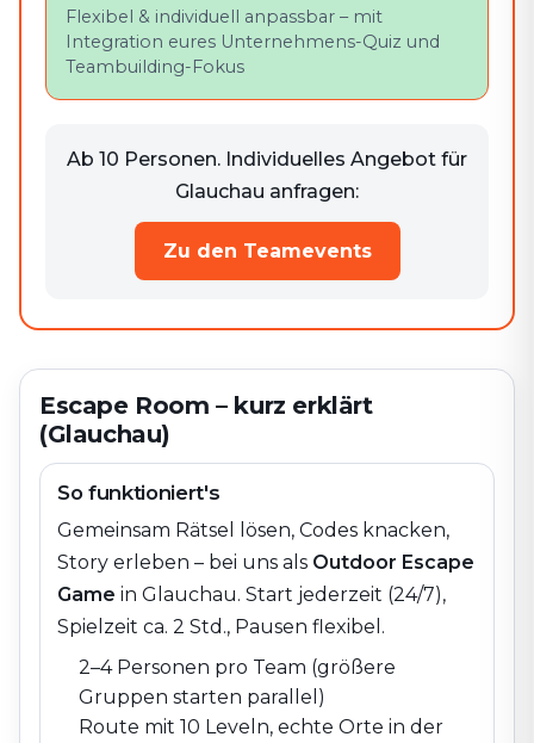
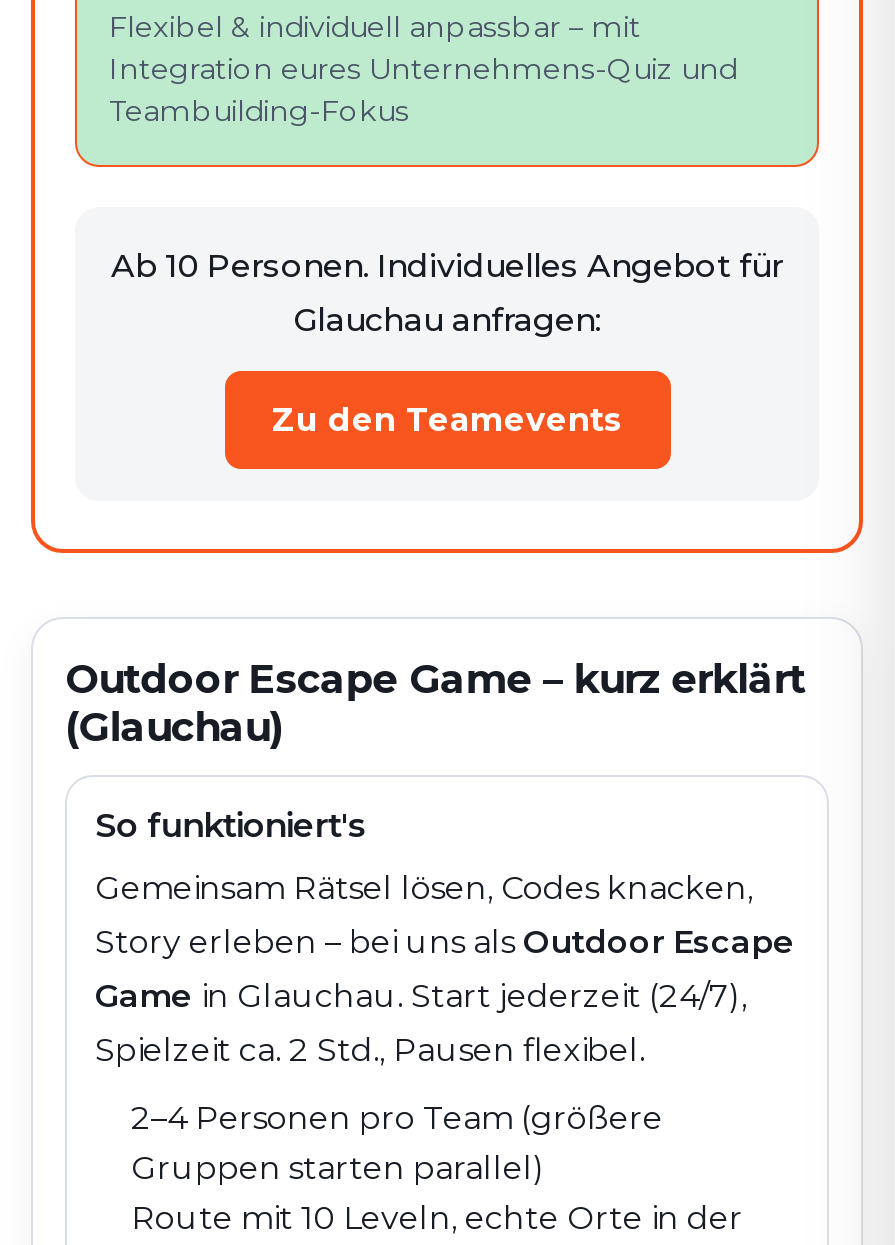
[39,391,373,420] Escape Room – kurz erklärt -> [65,655,806,703] Outdoor Escape Game – kurz erklärt

